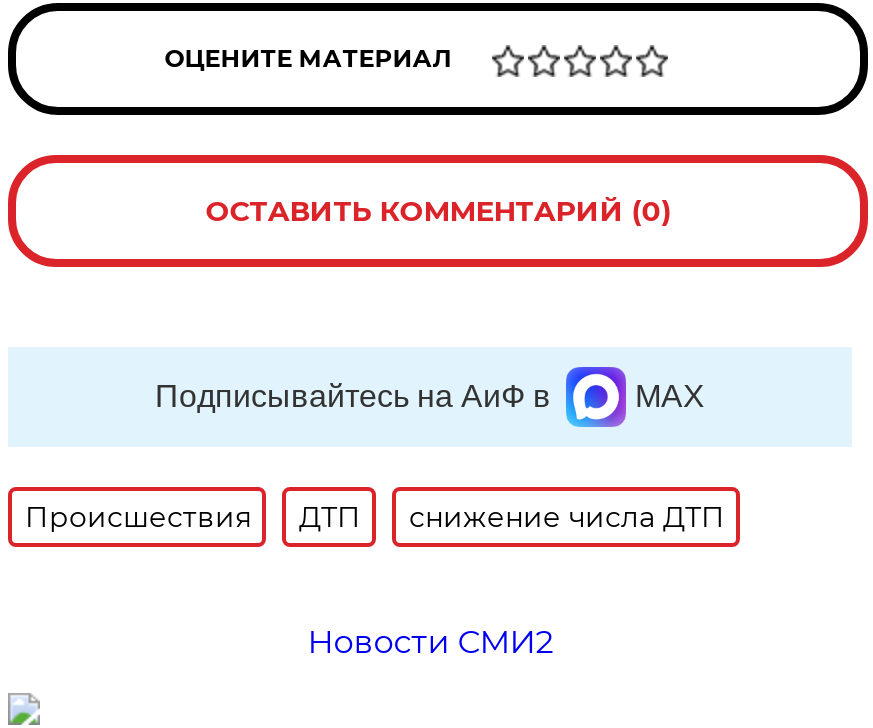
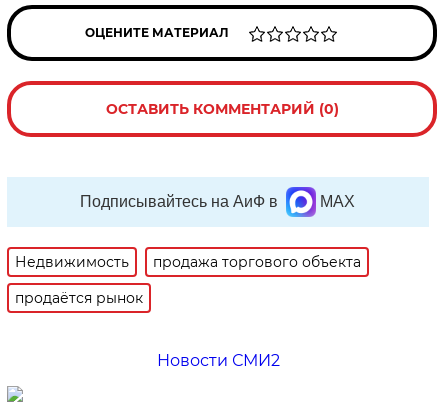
[25,500,725,536] Происшествия | ДТП | снижение числа ДТП -> [15,253,361,307] Недвижимость | продажа торгового объекта | продаётся рынок

